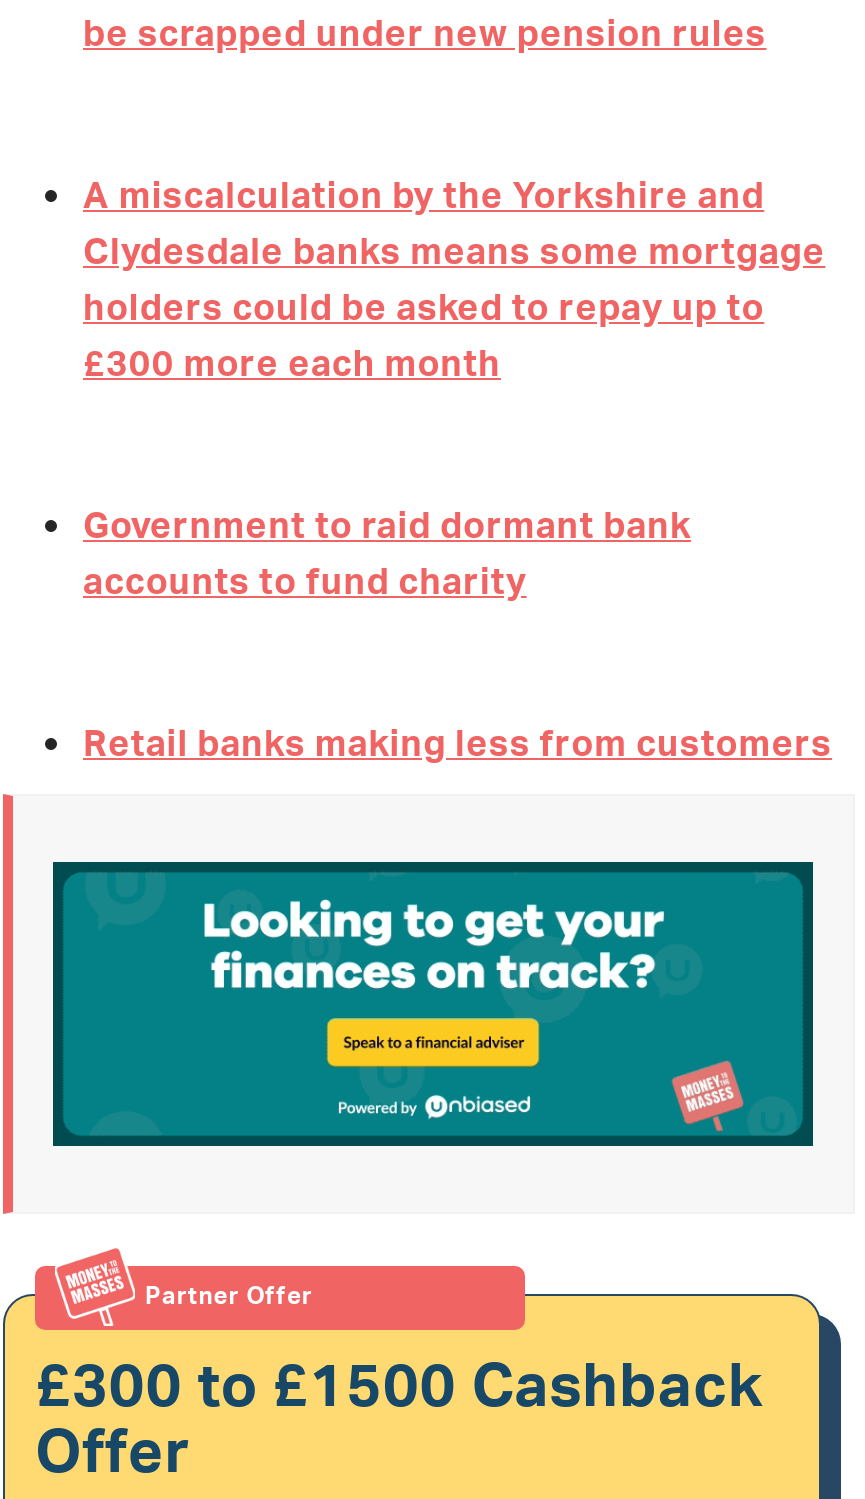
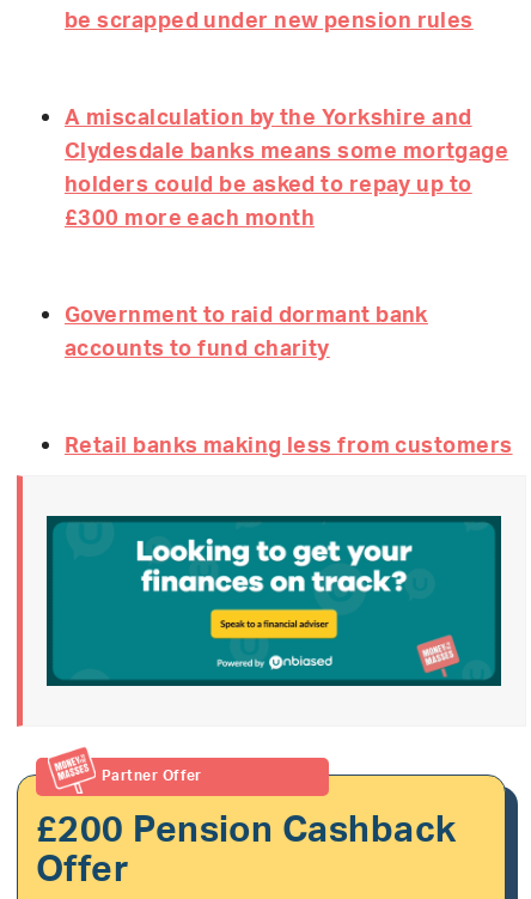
[35,1345,763,1419] £300 to £1500 Cashback -> [36,805,456,849] £200 Pension Cashback

